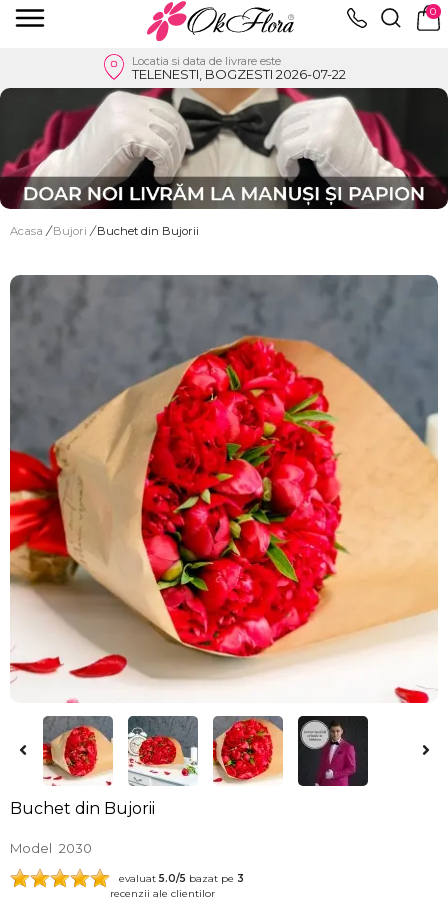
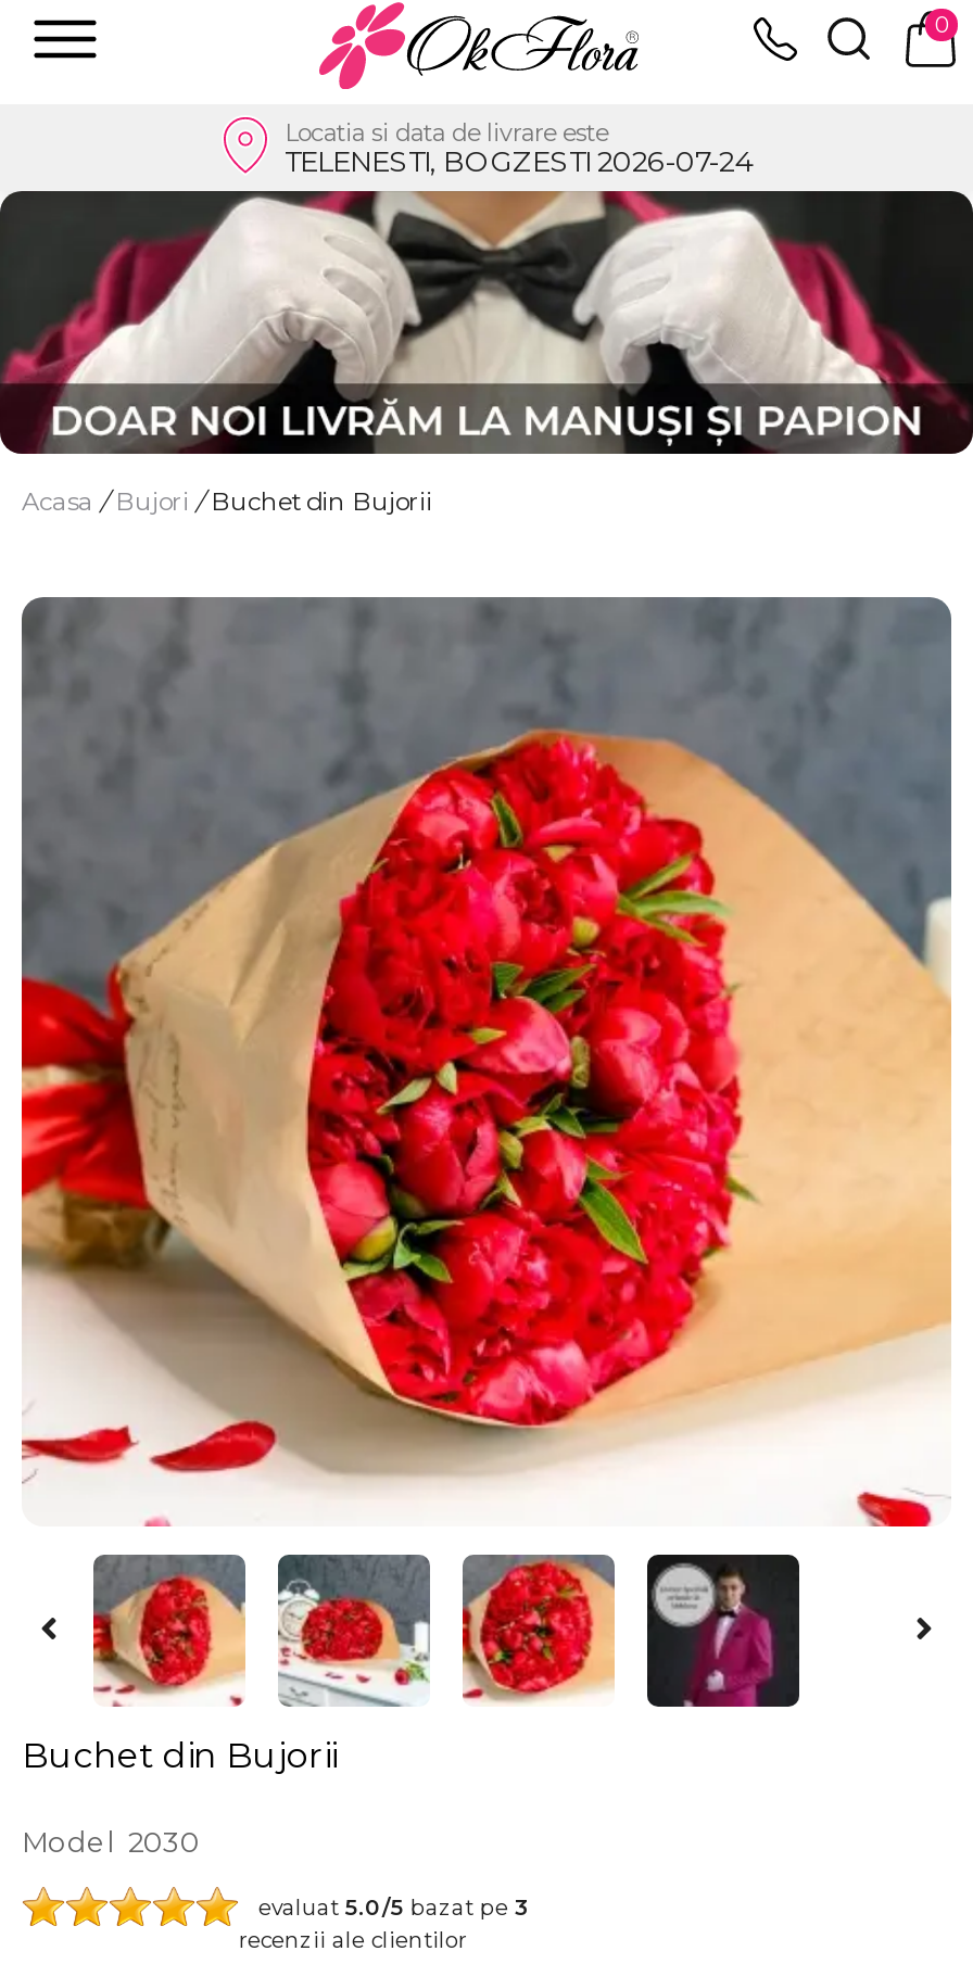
[131,66,345,82] TELENESTI, BOGZESTI 2026-07-22 -> [285,143,751,177] TELENESTI, BOGZESTI 2026-07-24

